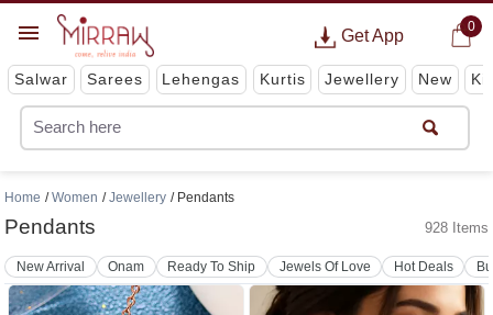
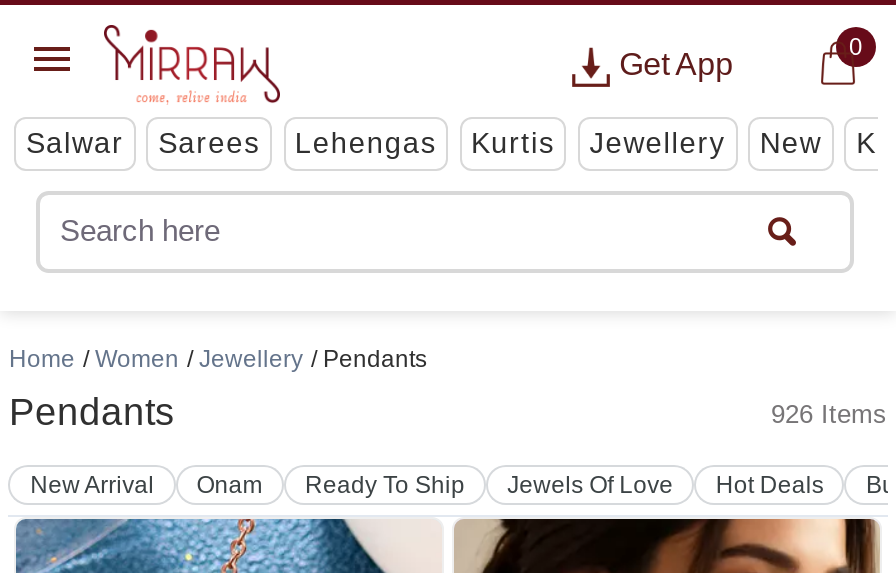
[424,220,488,236] 928 Items -> [771,399,887,429] 926 Items

